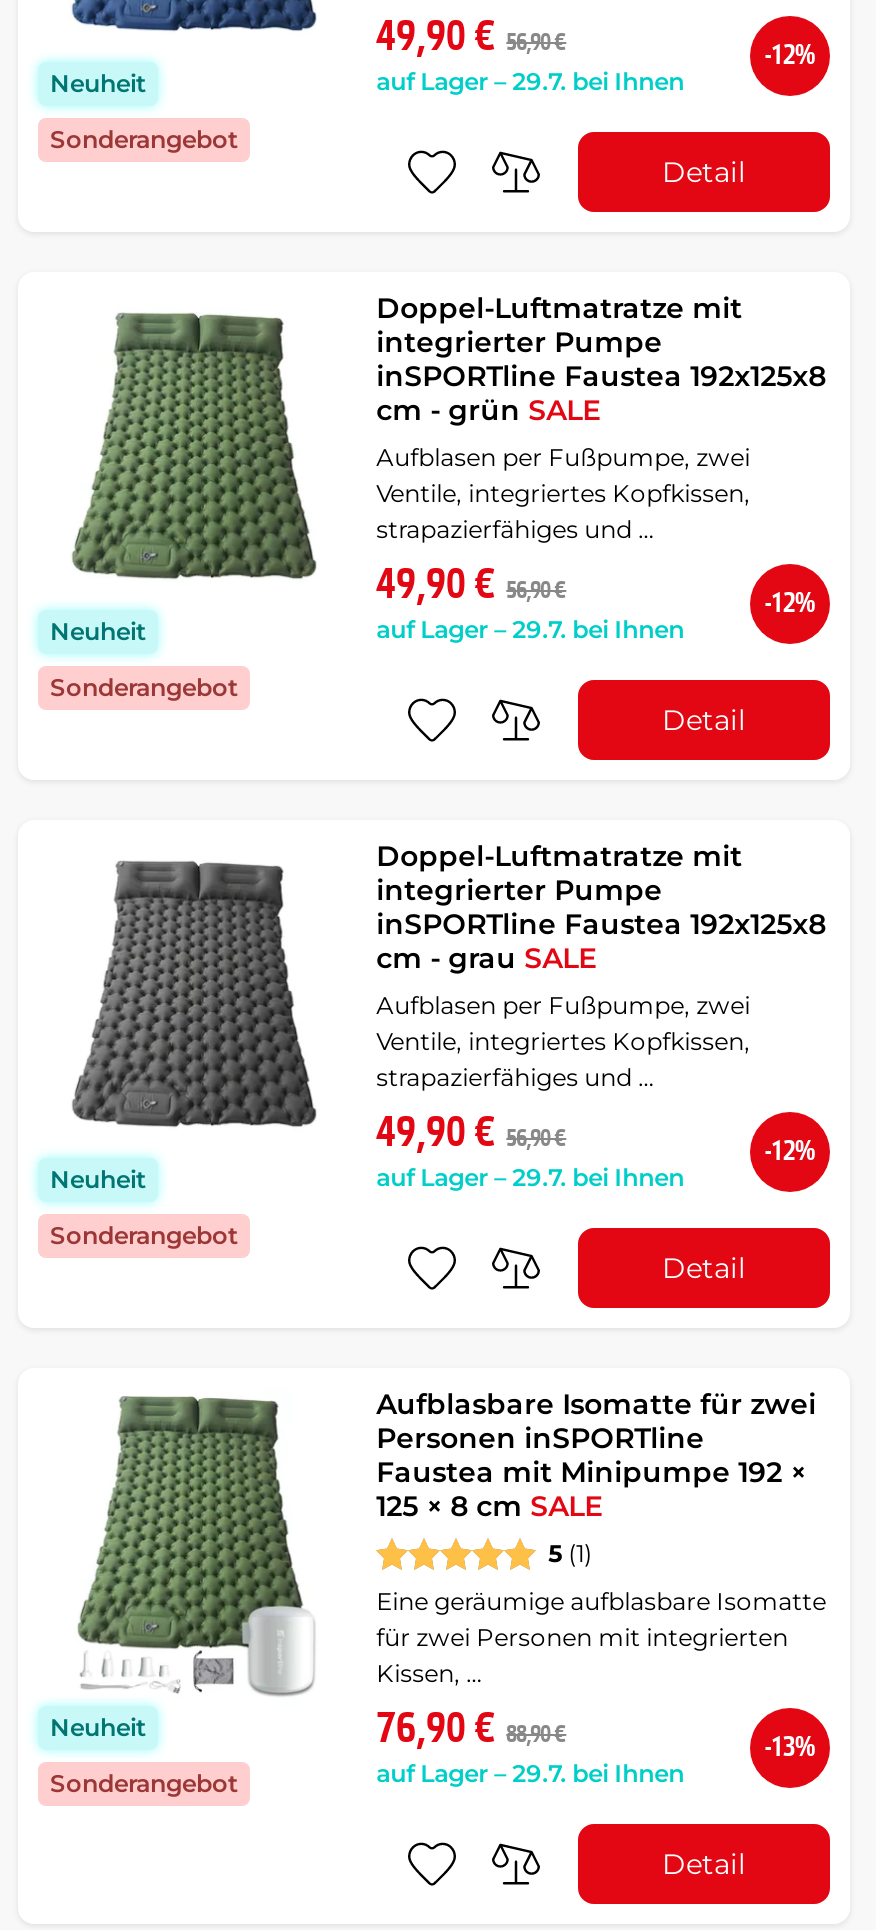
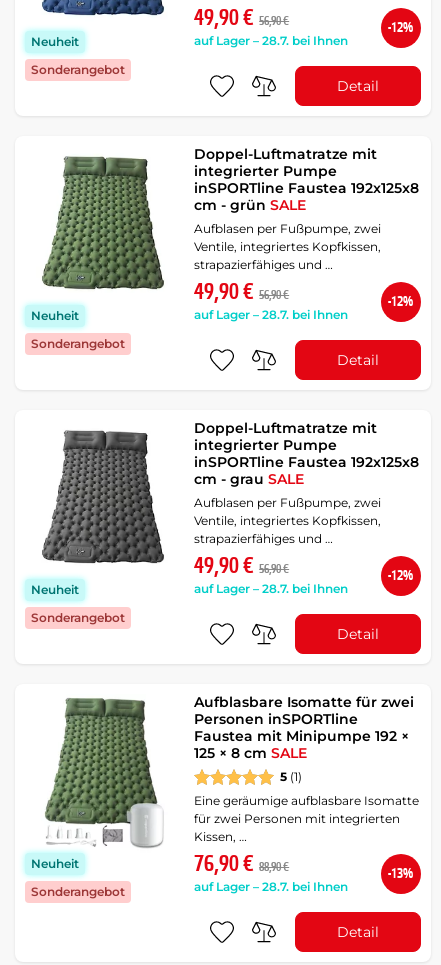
[376,66,684,96] auf Lager – 29.7. bei Ihnen -> [194,33,348,48] auf Lager – 28.7. bei Ihnen
[376,614,684,644] auf Lager – 29.7. bei Ihnen -> [194,307,348,322] auf Lager – 28.7. bei Ihnen
[376,1162,684,1192] auf Lager – 29.7. bei Ihnen -> [194,581,348,596] auf Lager – 28.7. bei Ihnen
[376,1758,684,1788] auf Lager – 29.7. bei Ihnen -> [194,879,348,894] auf Lager – 28.7. bei Ihnen

